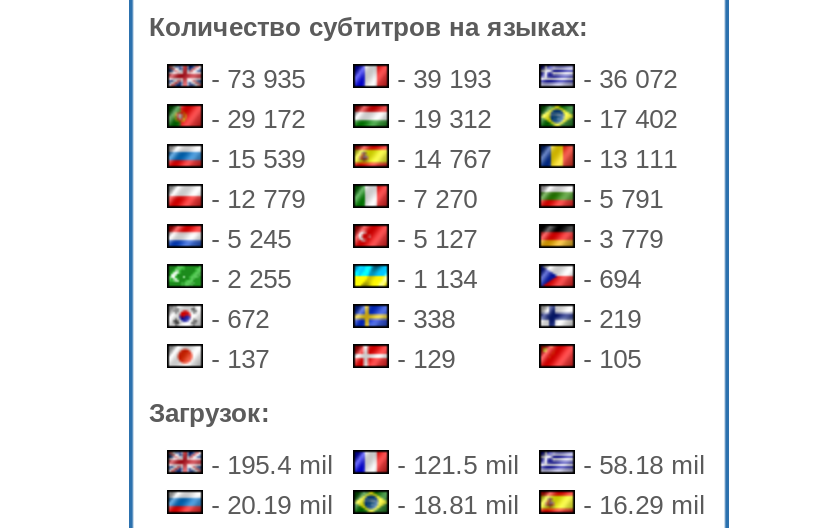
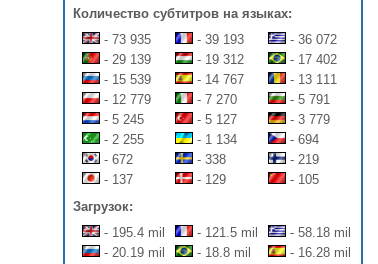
[203,105,305,135] - 29 172 -> [100,52,151,67] - 29 139
[389,491,519,521] - 18.81 mil -> [193,245,251,260] - 18.8 mil
[575,491,705,521] - 16.29 mil -> [286,245,351,260] - 16.28 mil

